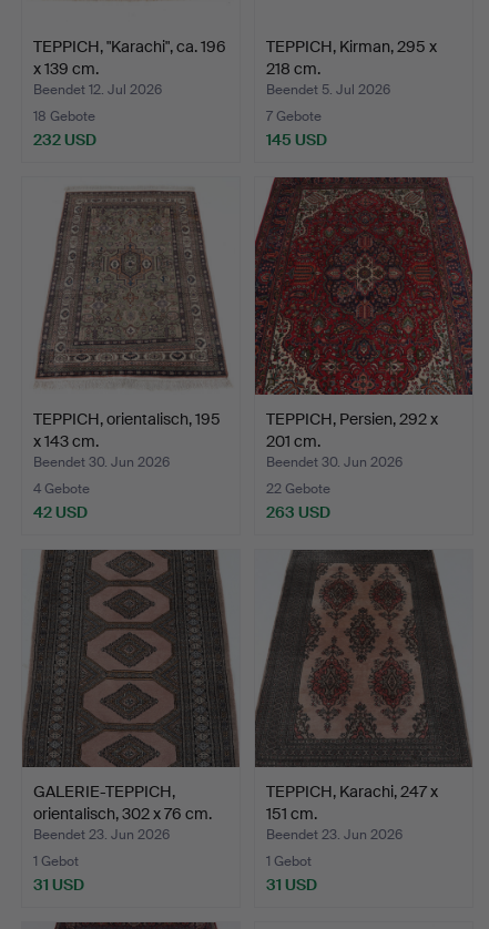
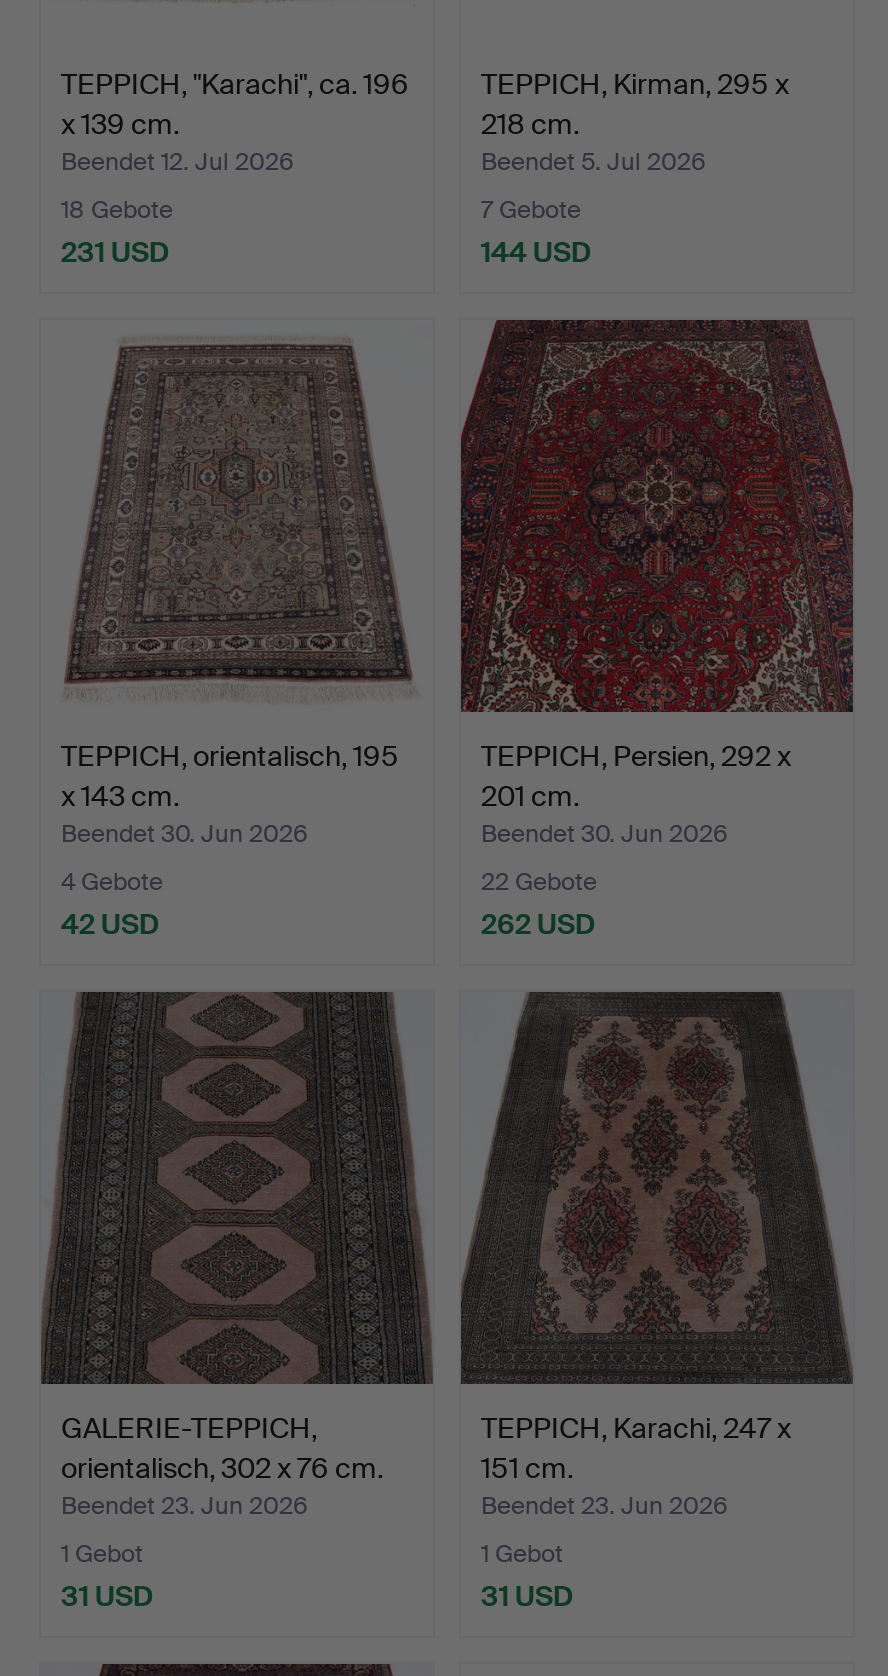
[33,129,96,149] 232 USD -> [61,233,169,269] 231 USD
[266,129,327,149] 145 USD -> [481,233,591,269] 144 USD
[266,502,330,522] 263 USD -> [481,906,595,942] 262 USD

